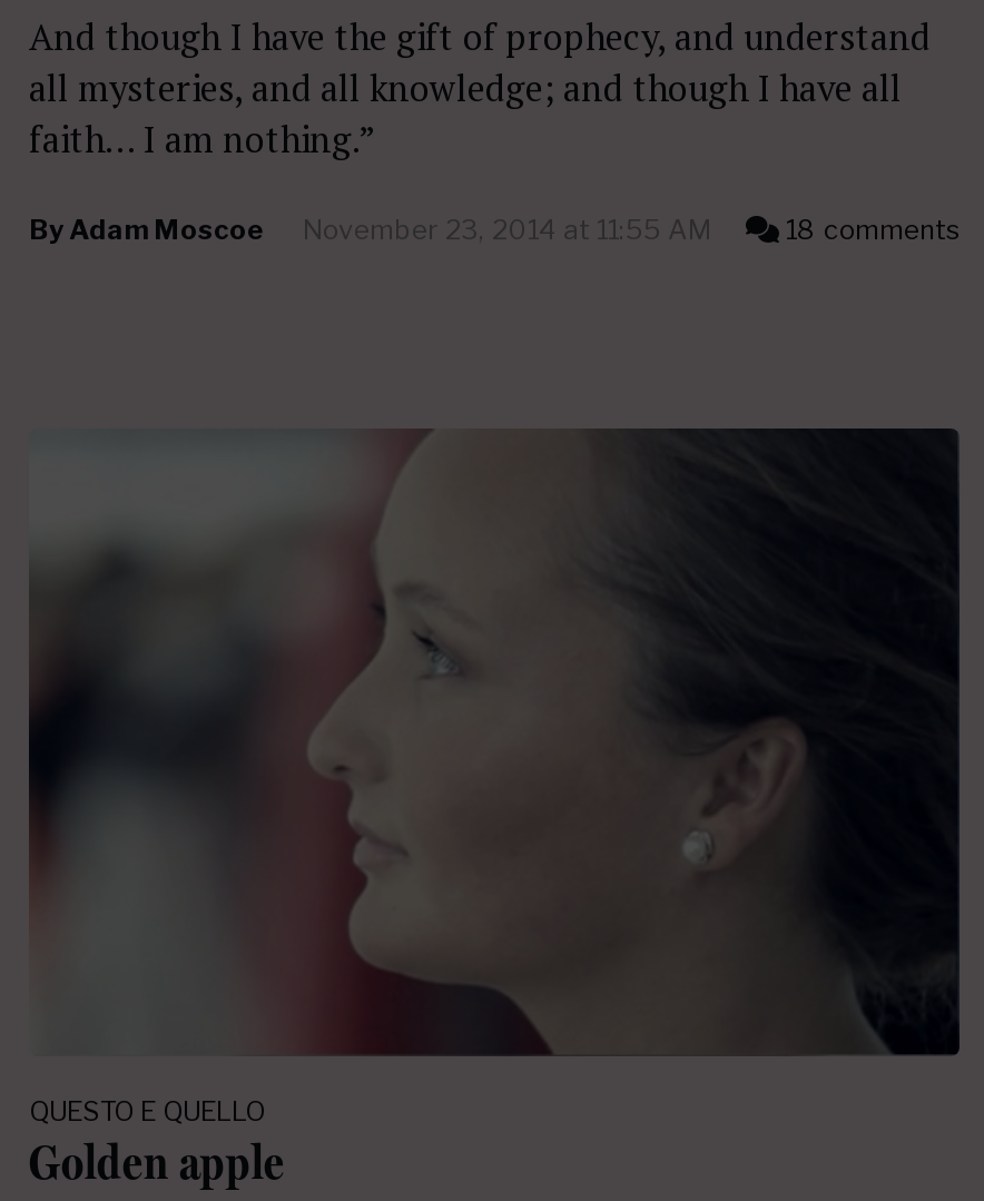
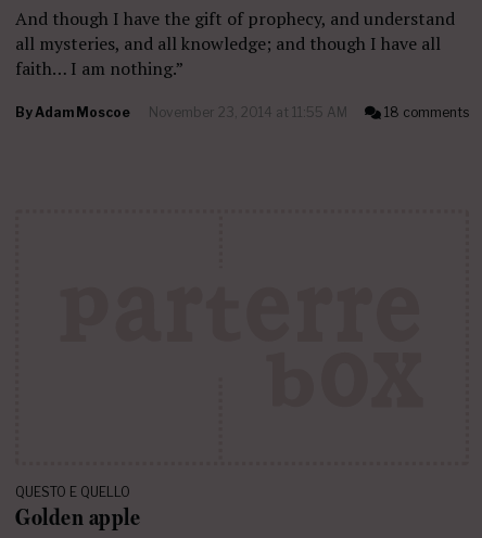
[27,425,962,1057] [image] -> none

